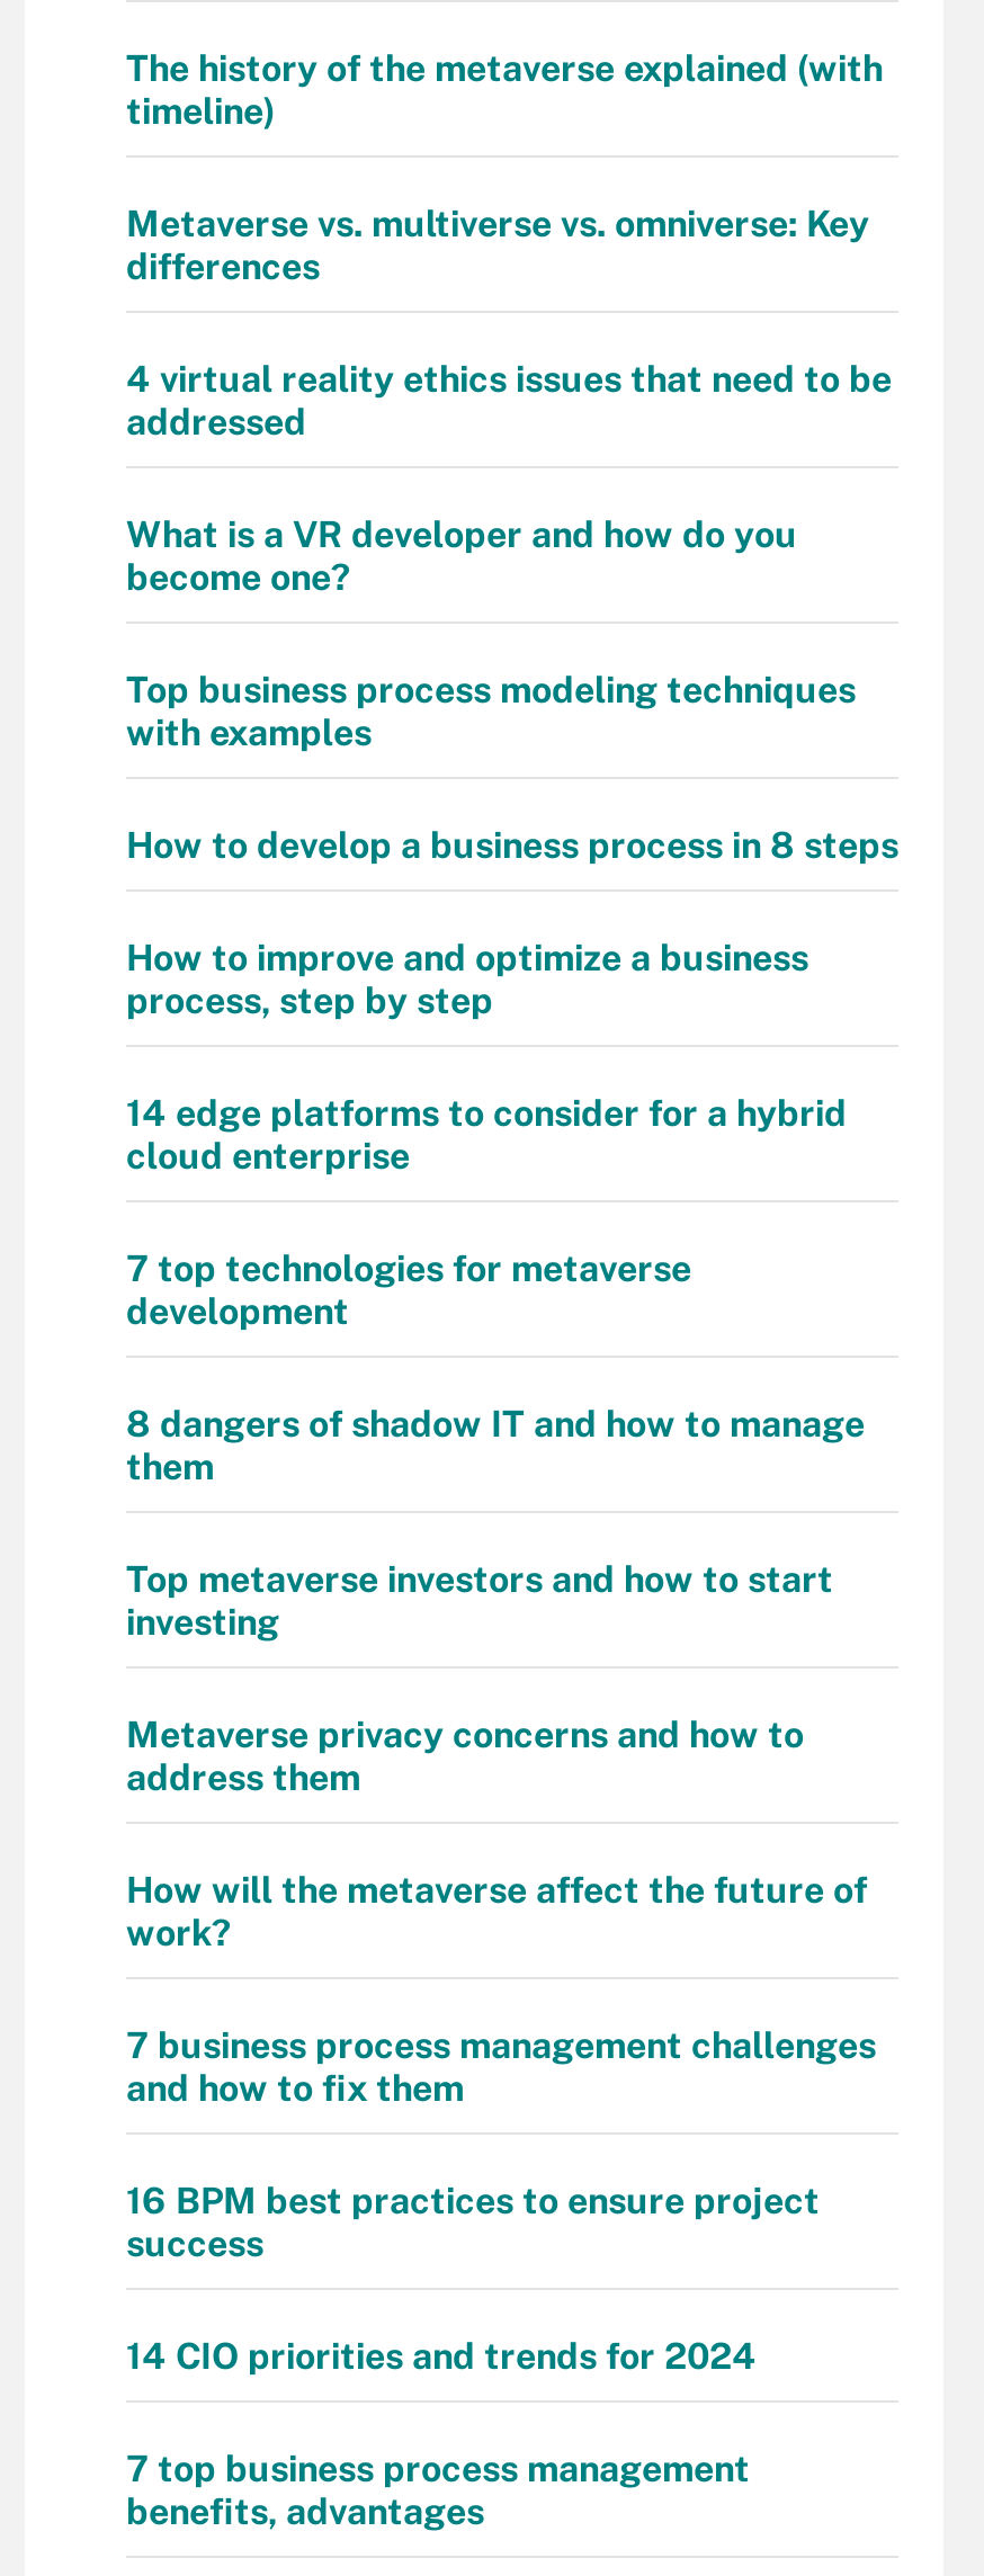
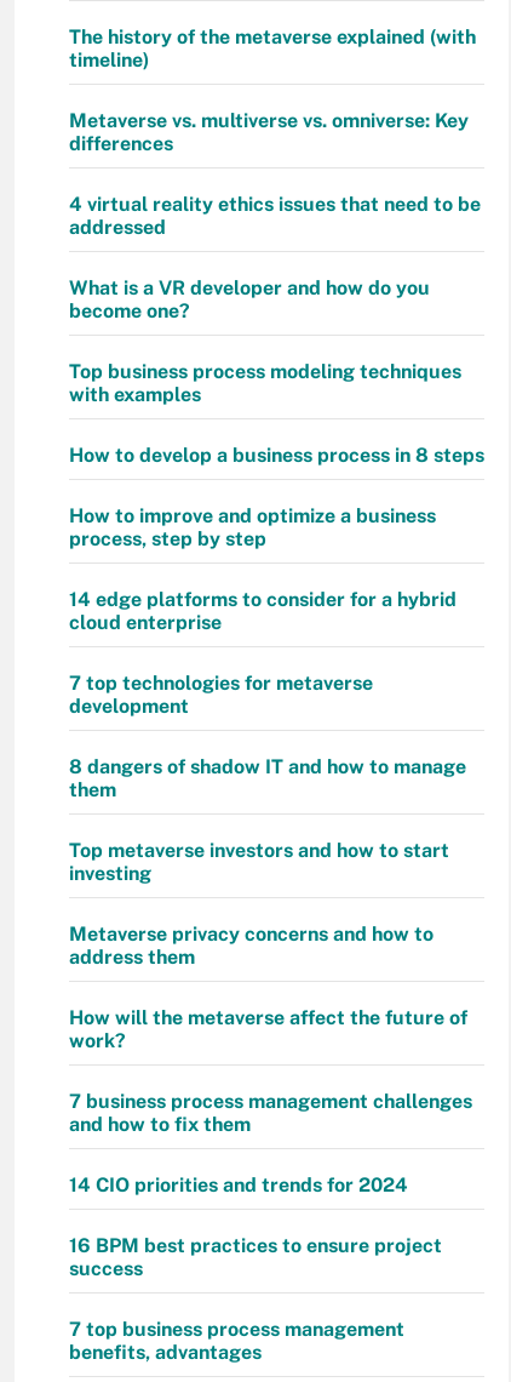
moved [126,2180,820,2265] -> [69,1234,442,1280]: 16 BPM best practices to ensure project | success
moved [126,2335,757,2378] -> [69,1173,408,1197]: 14 CIO priorities and trends for 2024

